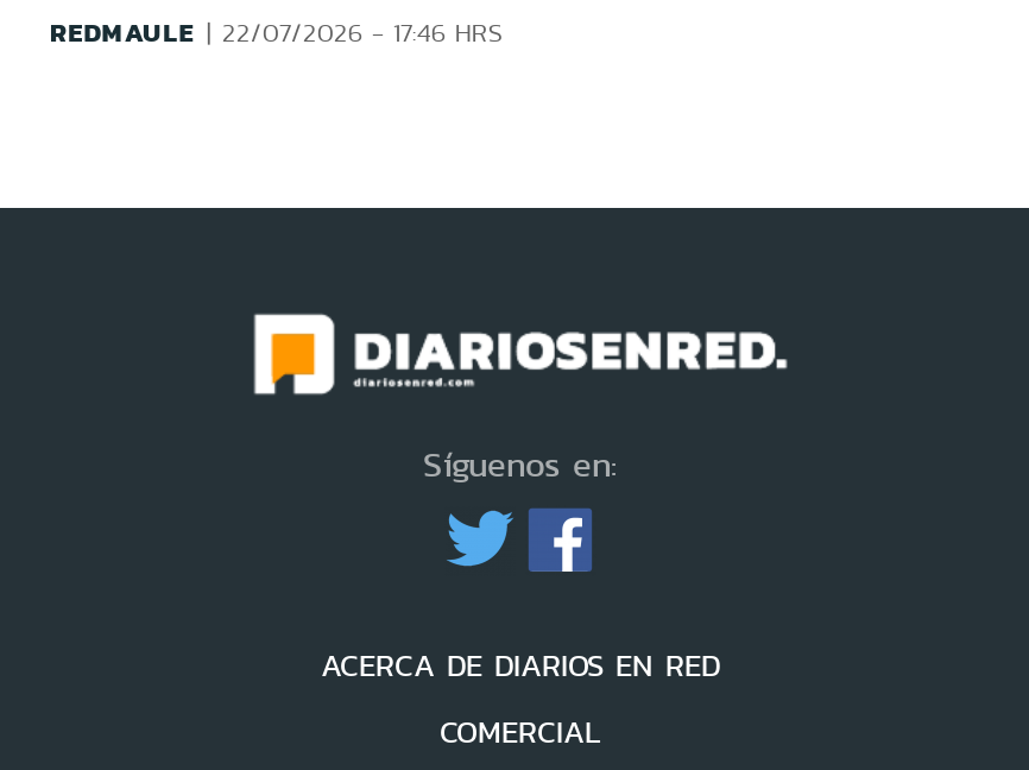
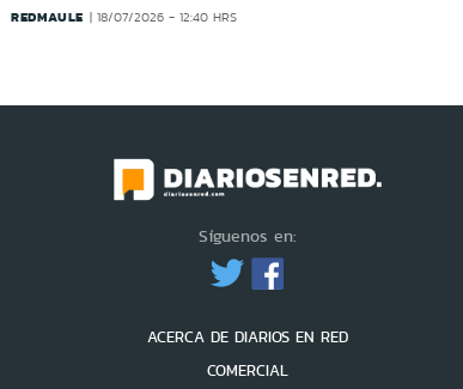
[50,14,502,52] REDMAULE 22/07/2026 - 17:46 HRS -> [11,8,237,27] REDMAULE 18/07/2026 - 12:40 HRS

